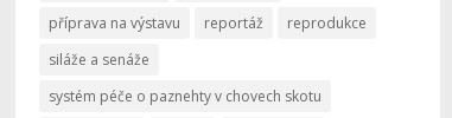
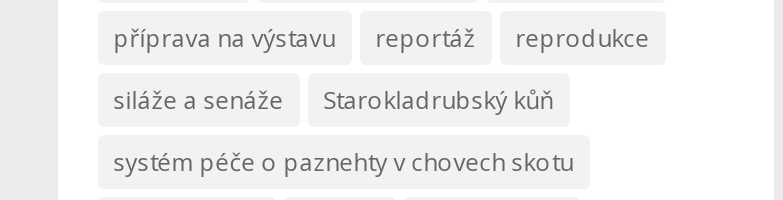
none -> [324,83,554,117] Starokladrubský kůň

